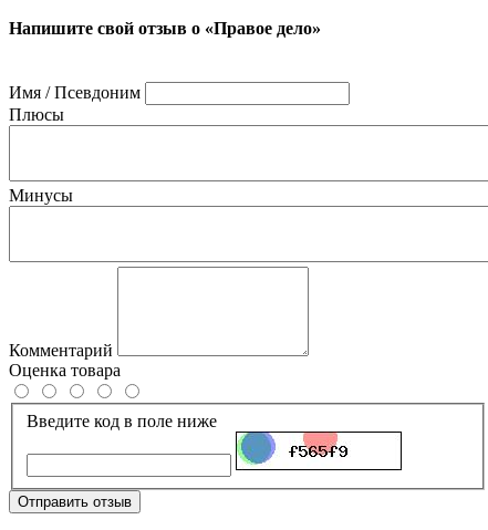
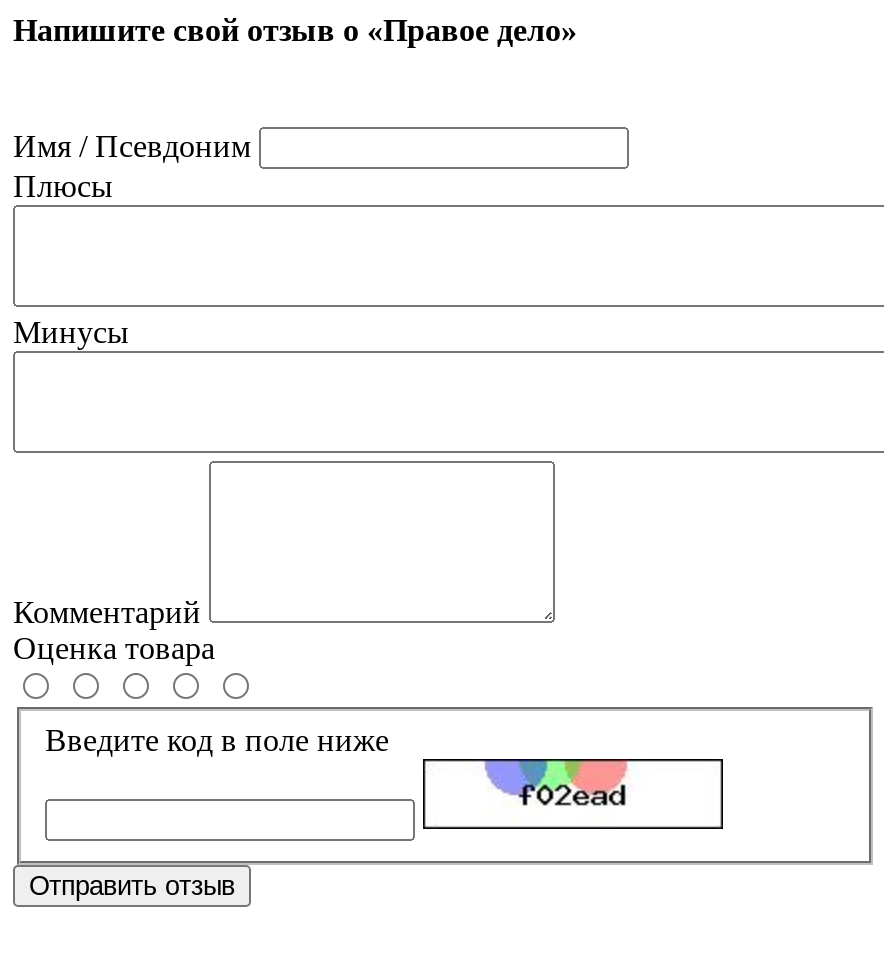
[236,432,349,467] [image] -> [423,757,629,821] [image]

